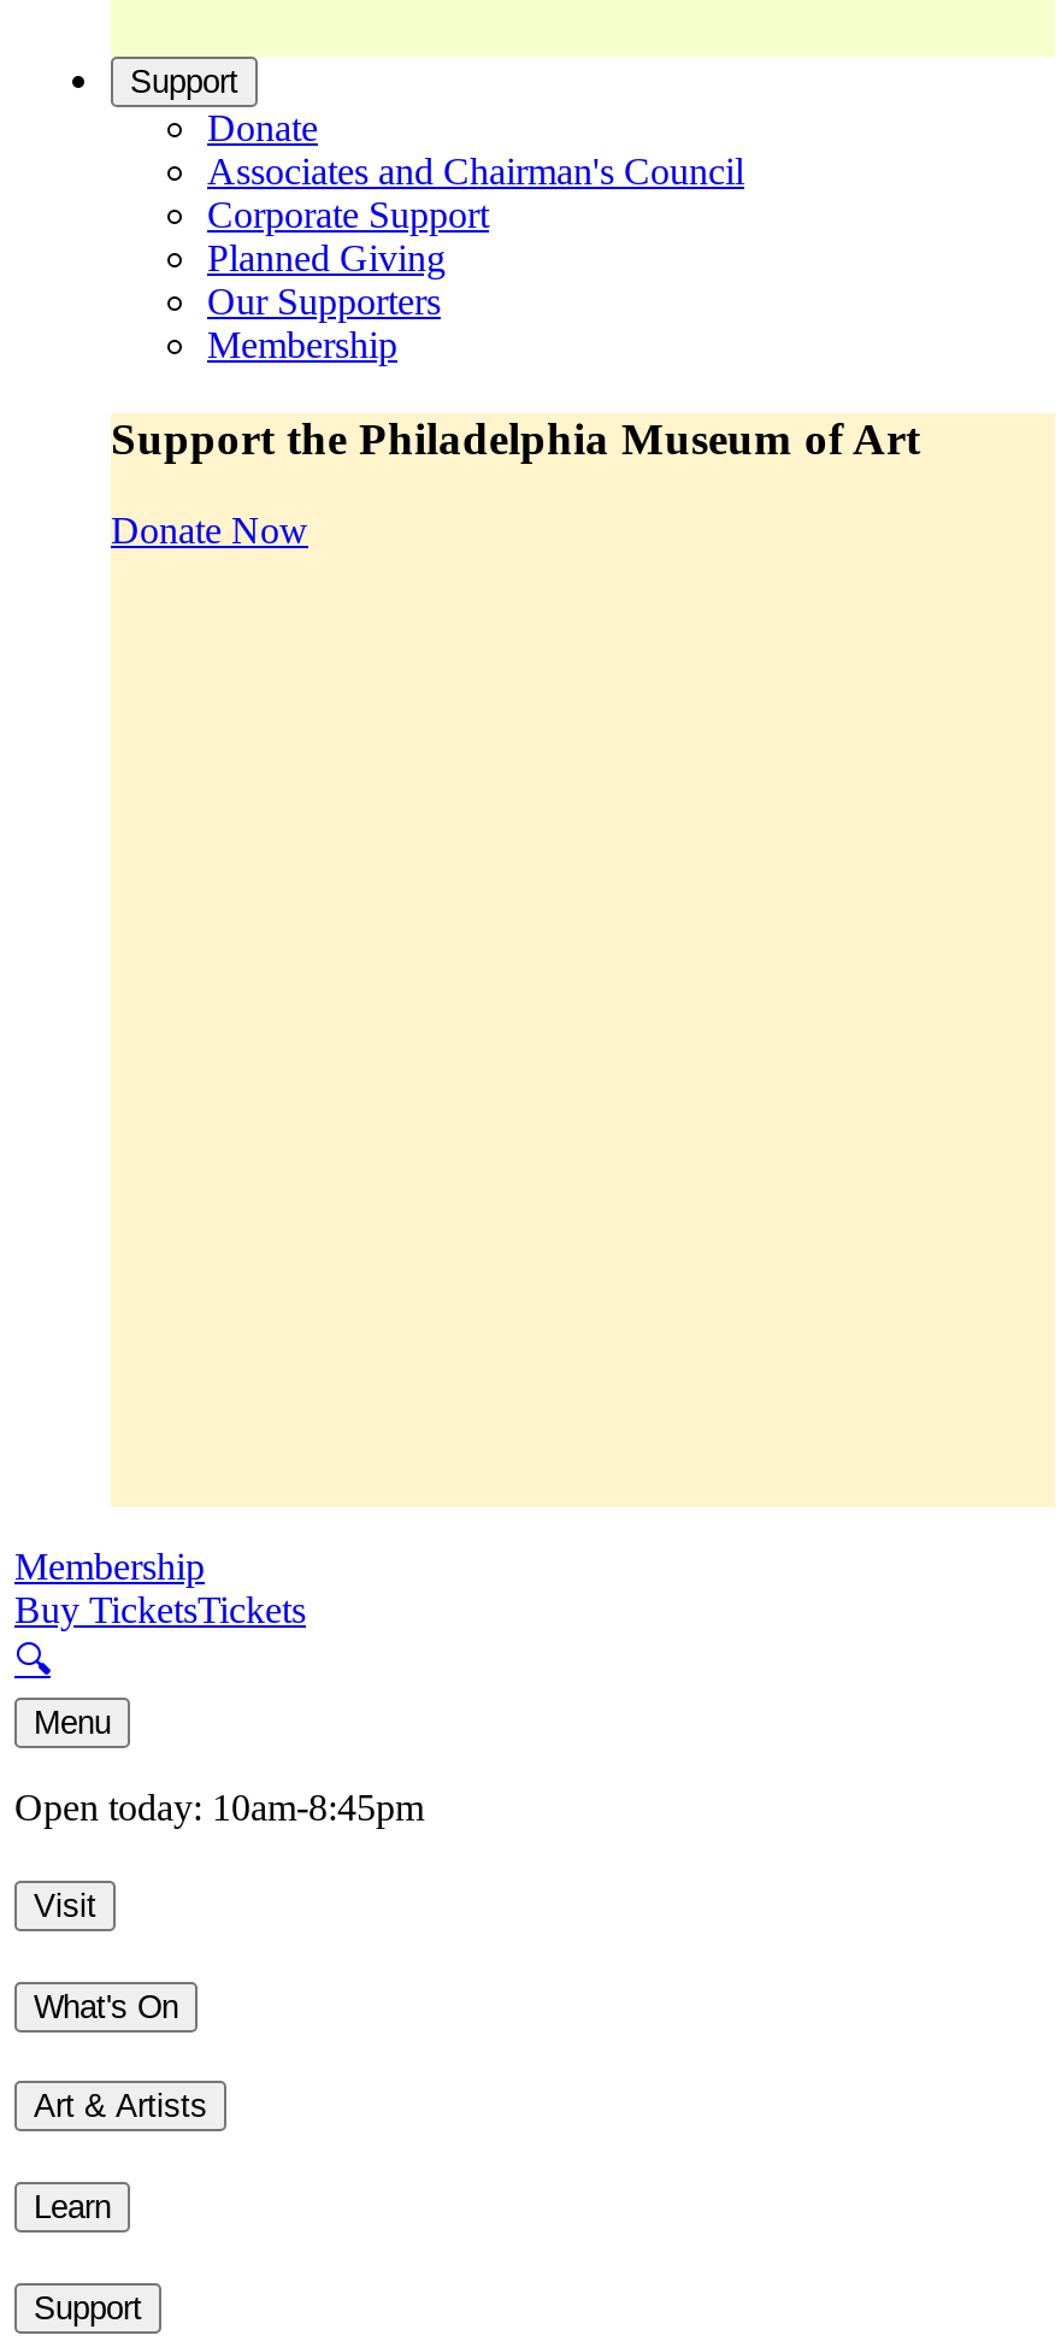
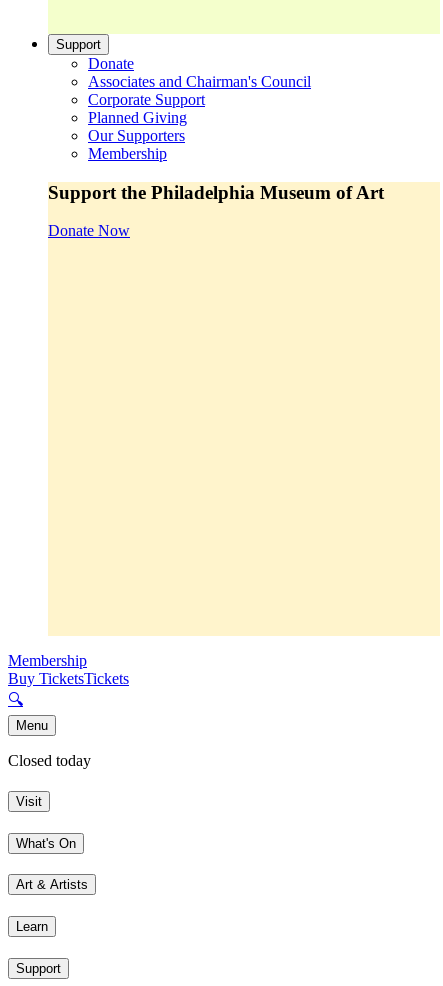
[14,1787,424,1828] Open today: 10am-8:45pm -> [8,752,91,769] Closed today

